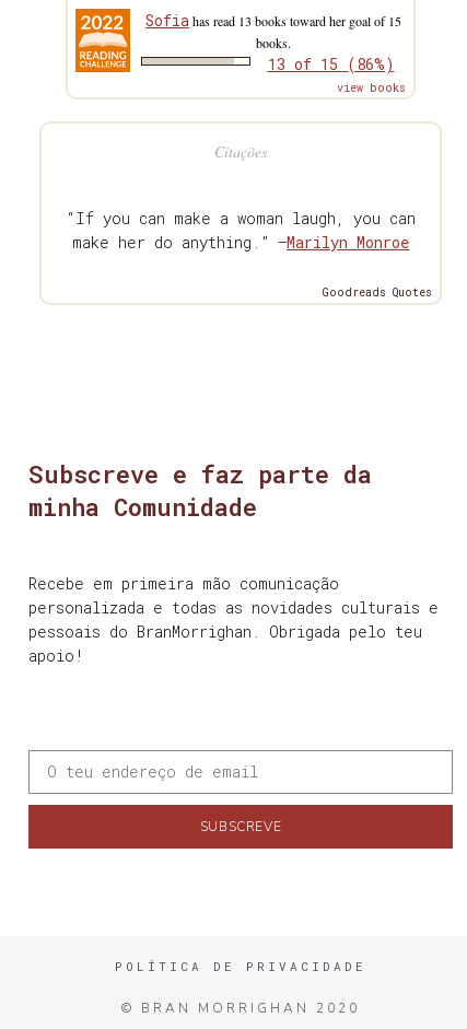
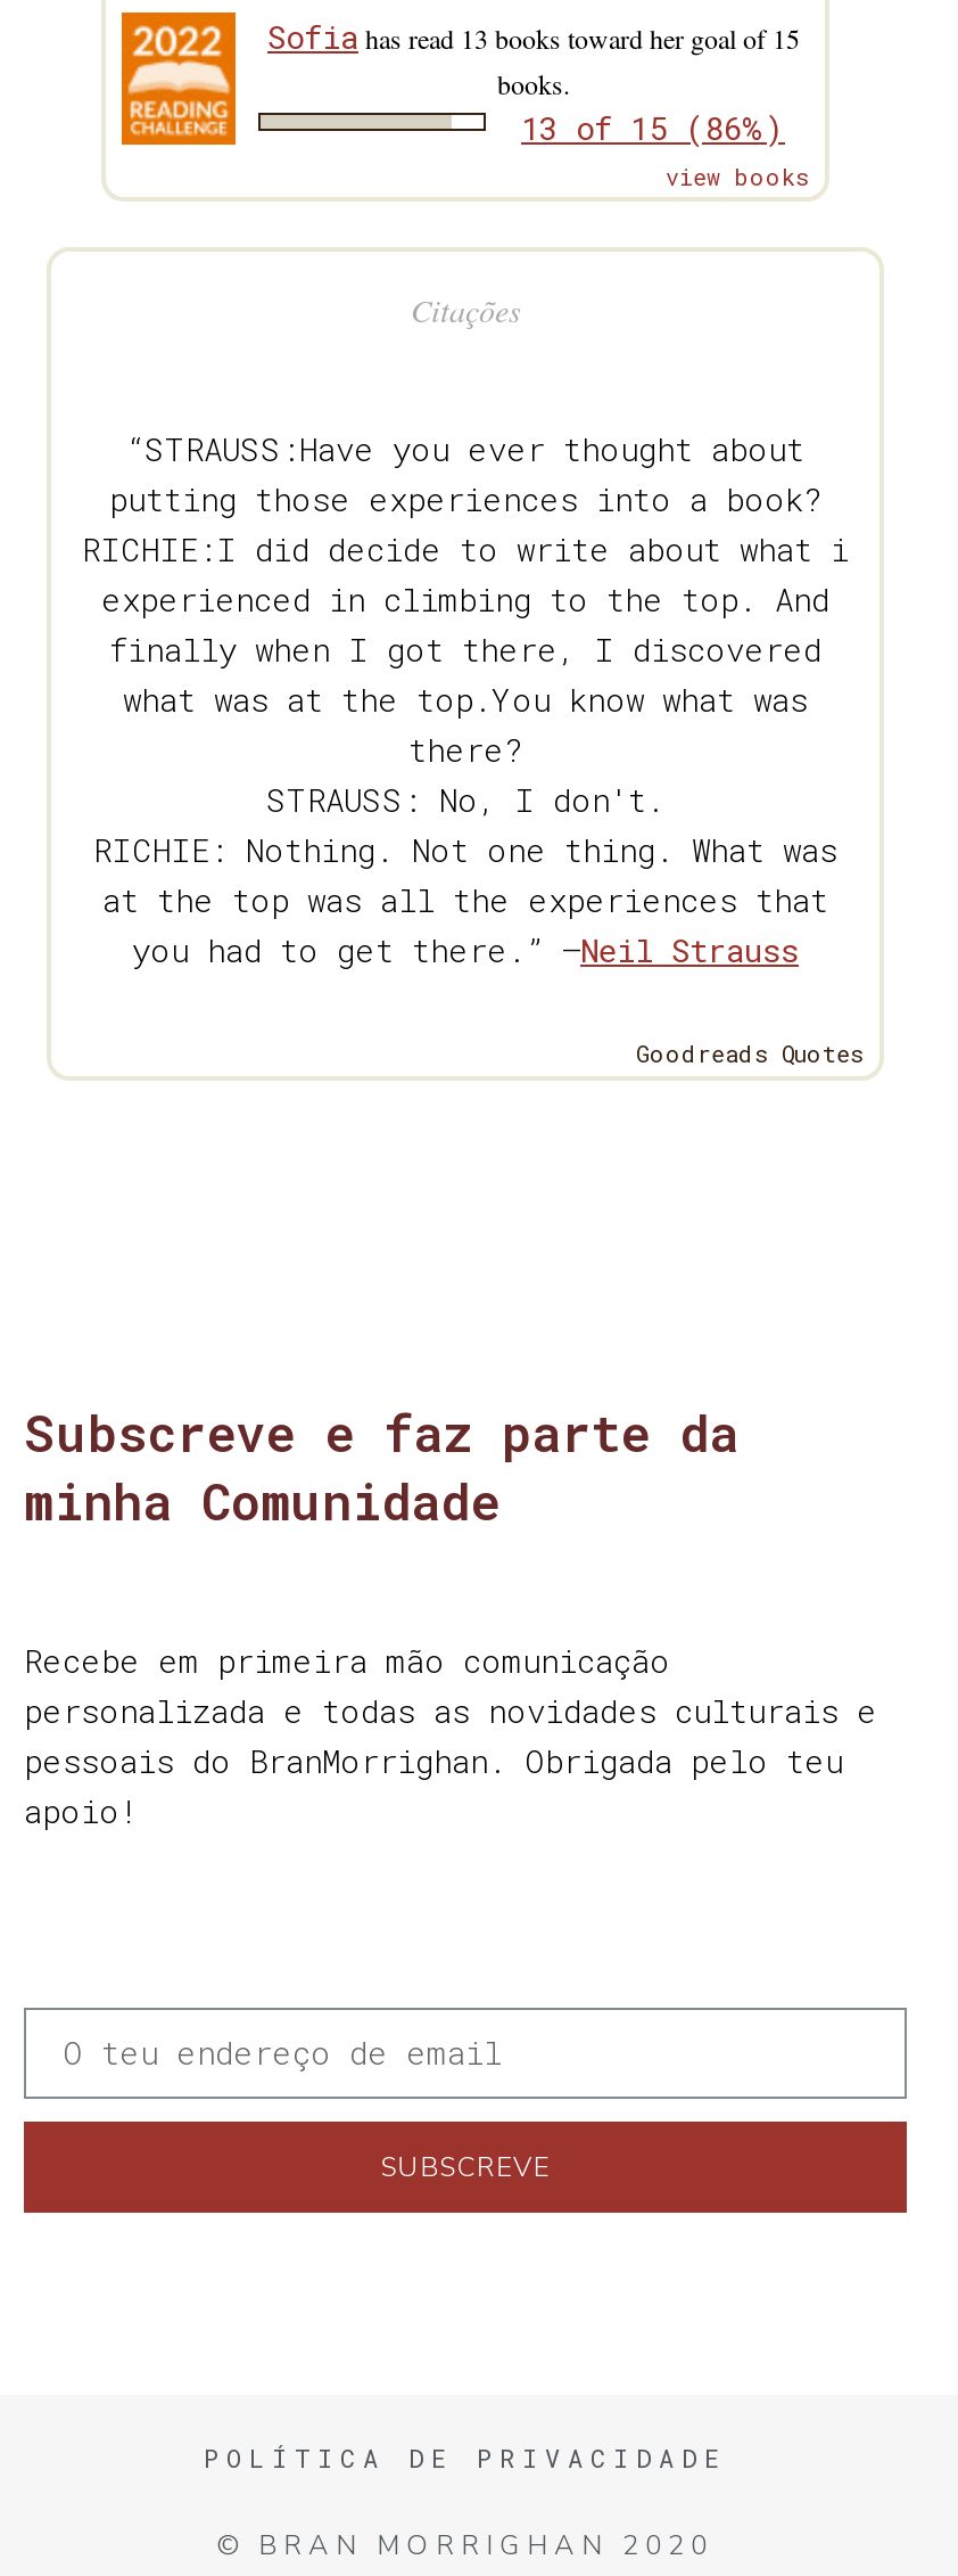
[66,208,415,253] “If you can make a woman laugh, you can | make her do anything.” —Marilyn Monroe -> [82,428,849,972] “STRAUSS:Have you ever thought about | putting those experiences into a book? | RICHIE:I did decide to write about what i | experienced in climbing to the top. And | finally when I got there, I discovered | what was at the top.You know what was | there? | STRAUSS: No, I don't. | RICHIE: Nothing. Not one thing. What was | at the top was all the experiences that | you had to get there.” —Neil Strauss

